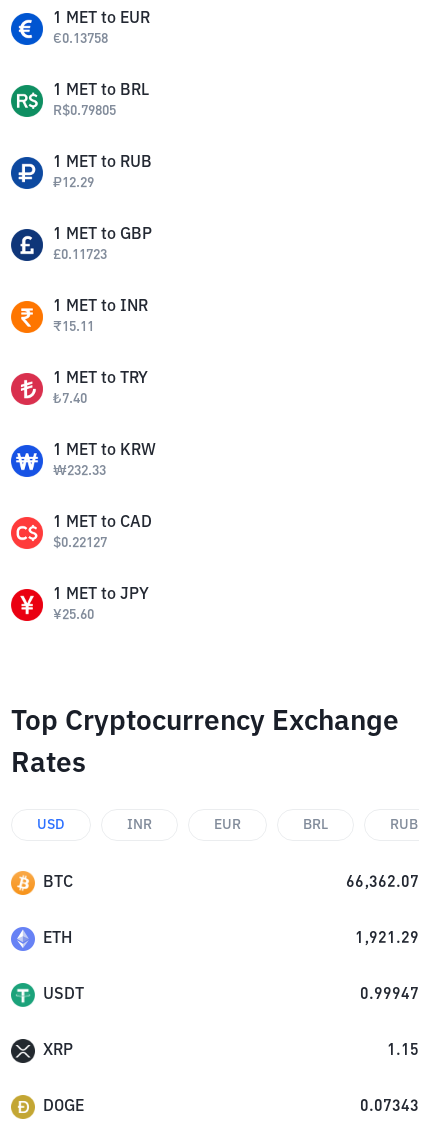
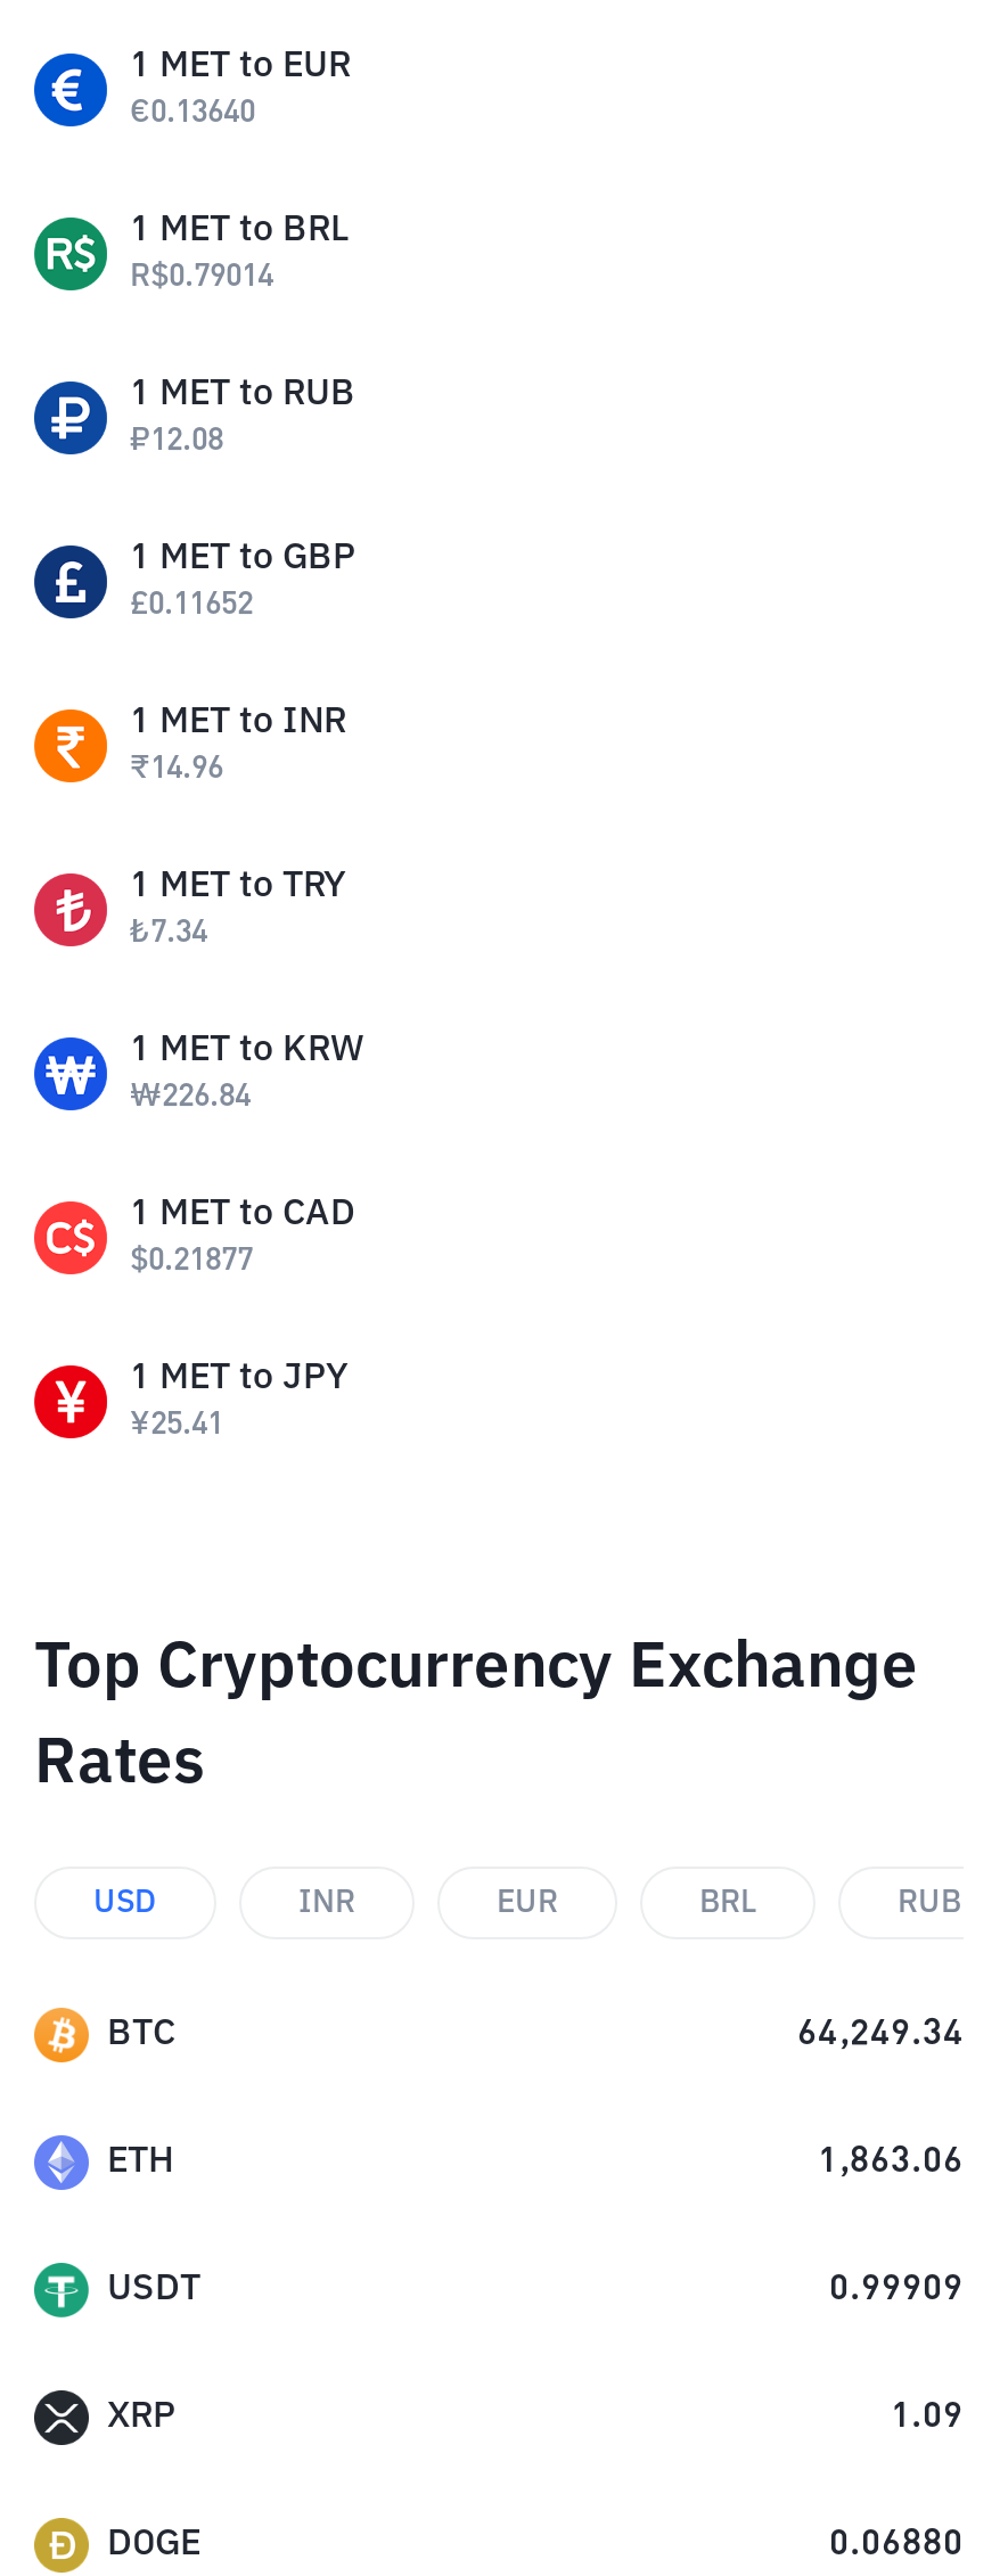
[53,32,108,46] €0.13758 -> [130,97,255,129] €0.13640
[53,104,116,118] R$0.79805 -> [130,261,273,293] R$0.79014
[53,176,94,190] ₽12.29 -> [130,425,223,457] ₽12.08
[53,248,107,262] £0.11723 -> [130,589,253,621] £0.11652
[53,320,94,334] ₹15.11 -> [130,753,223,785] ₹14.96
[53,392,87,406] ₺7.40 -> [130,917,207,949] ₺7.34
[53,464,106,478] ₩232.33 -> [130,1081,251,1113] ₩226.84
[53,536,107,550] $0.22127 -> [130,1245,253,1277] $0.21877
[53,608,94,622] ¥25.60 -> [130,1409,223,1441] ¥25.41
[346,875,419,891] 66,362.07 -> [797,2017,964,2053] 64,249.34
[355,931,419,947] 1,921.29 -> [818,2144,964,2181] 1,863.06
[360,987,419,1003] 0.99947 -> [829,2272,964,2308] 0.99909
[387,1043,419,1059] 1.15 -> [891,2399,964,2436] 1.09
[360,1099,419,1115] 0.07343 -> [829,2527,964,2563] 0.06880

